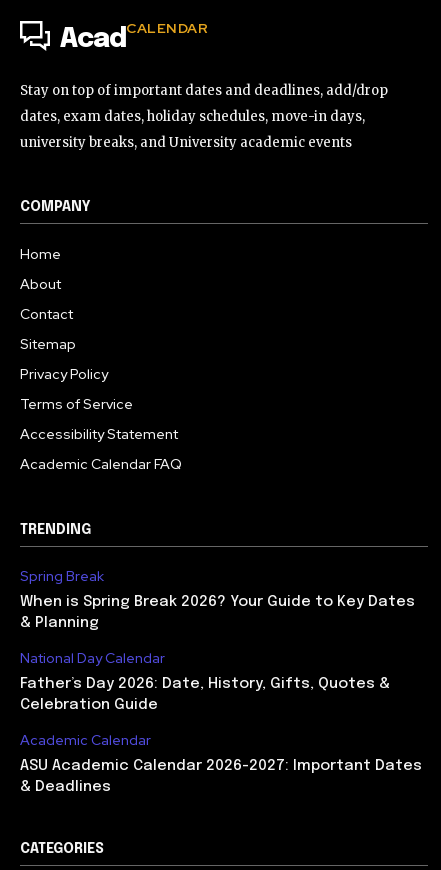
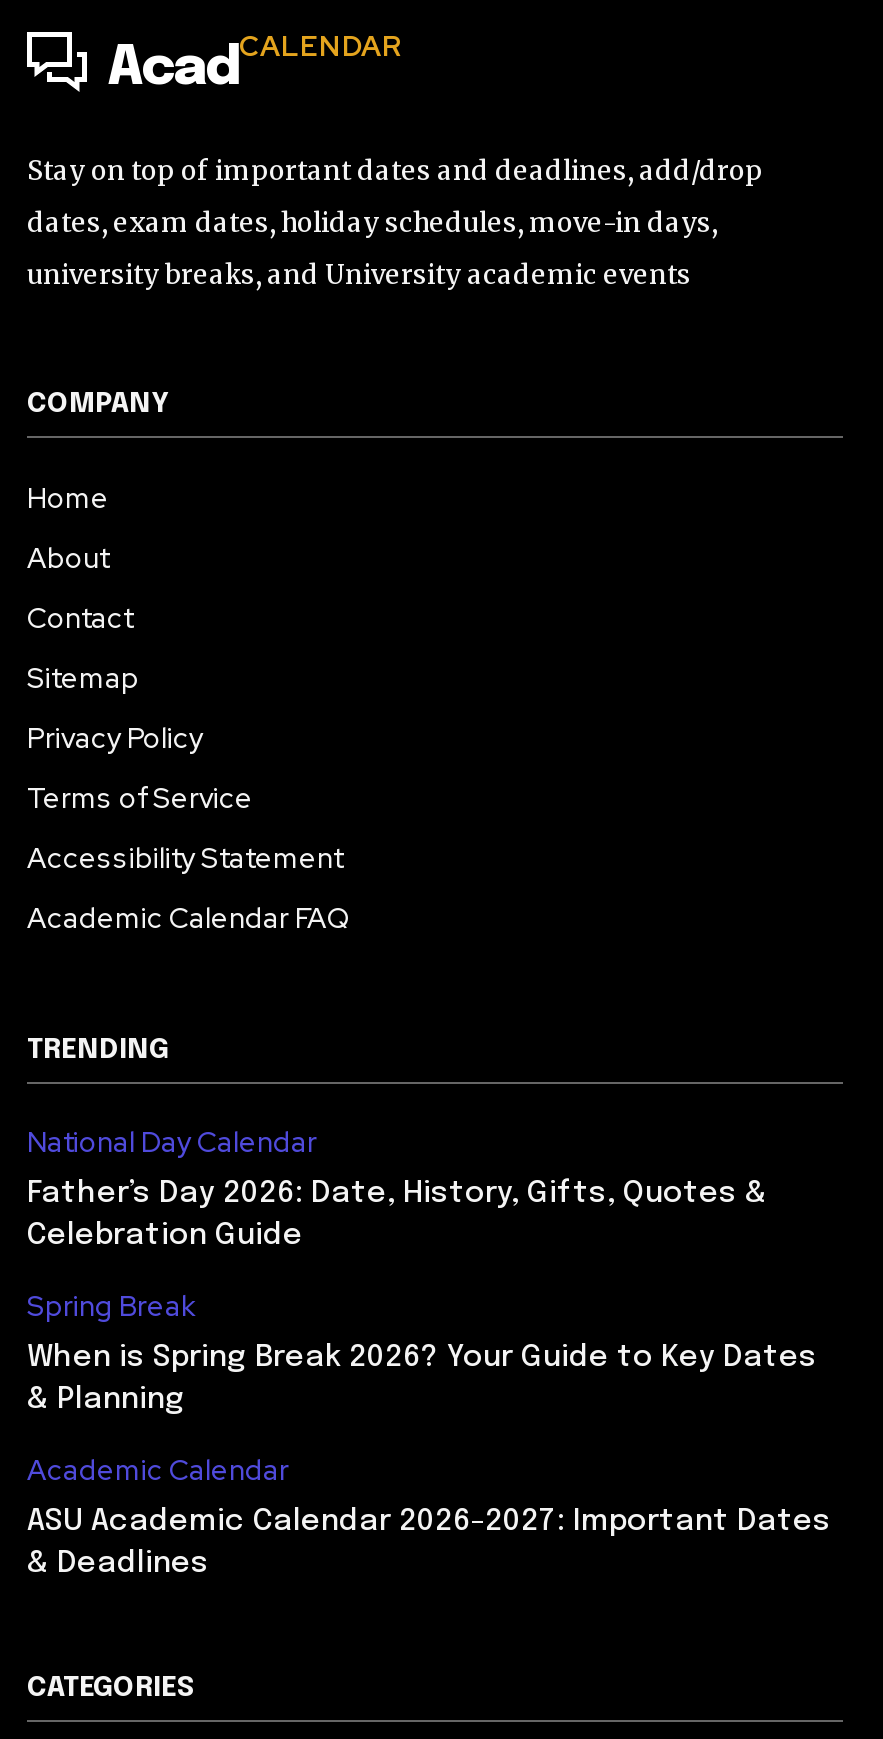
moved [20,567,415,631] -> [27,1287,817,1415]: Spring Break | When is Spring Break 2026? Your Guide to Key Dates | & Planning
moved [20,649,390,713] -> [27,1123,767,1251]: National Day Calendar | Father’s Day 2026: Date, History, Gifts, Quotes & | Celebration Guide

